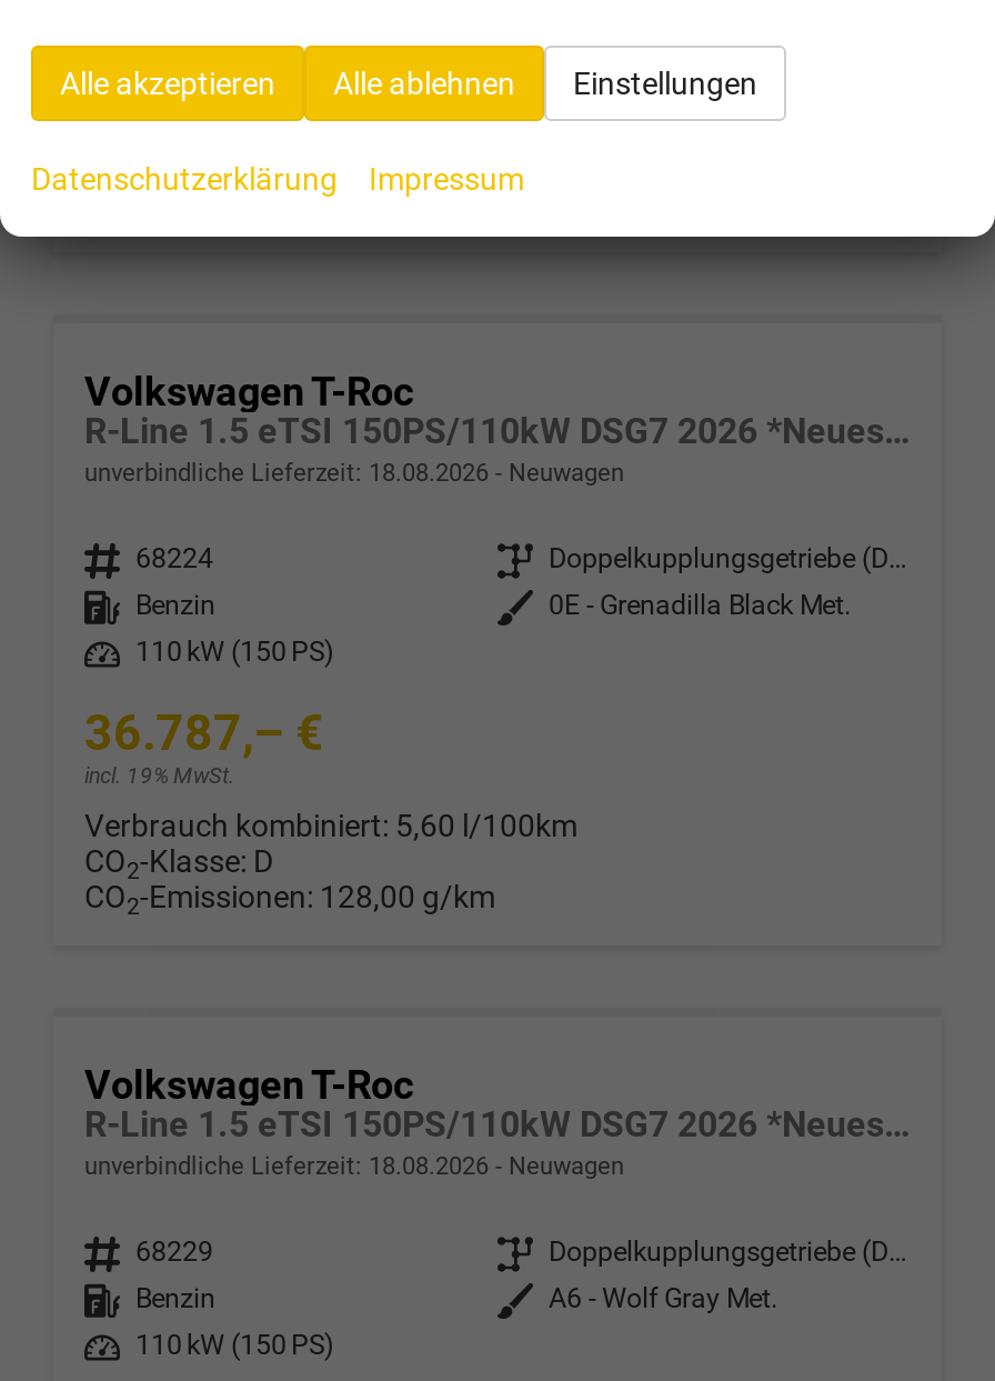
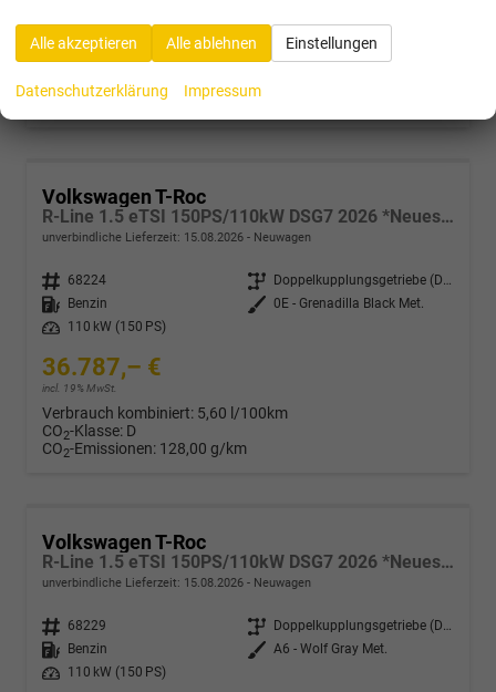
[84,459,624,488] unverbindliche Lieferzeit: 18.08.2026 Neuwagen -> [42,231,311,245] unverbindliche Lieferzeit: 15.08.2026 Neuwagen
[84,1153,624,1181] unverbindliche Lieferzeit: 18.08.2026 Neuwagen -> [42,576,311,590] unverbindliche Lieferzeit: 15.08.2026 Neuwagen

